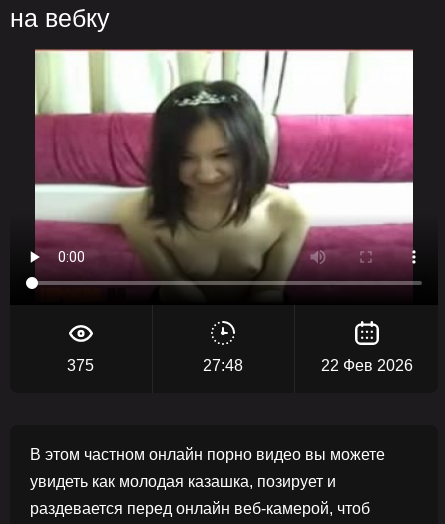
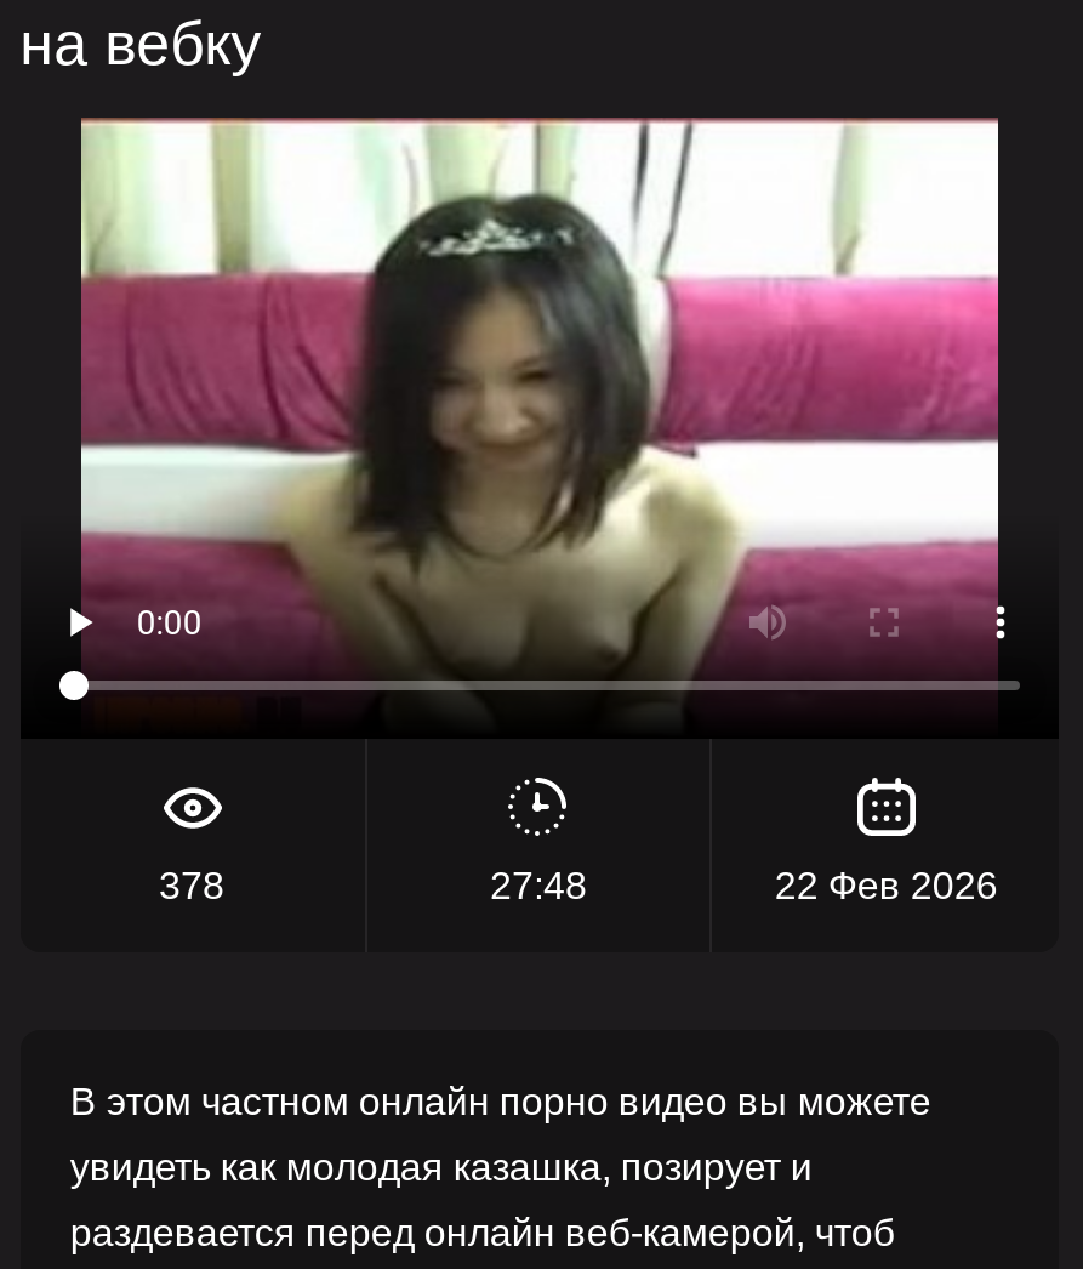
[67,356,94,373] 375 -> [159,864,224,905] 378

